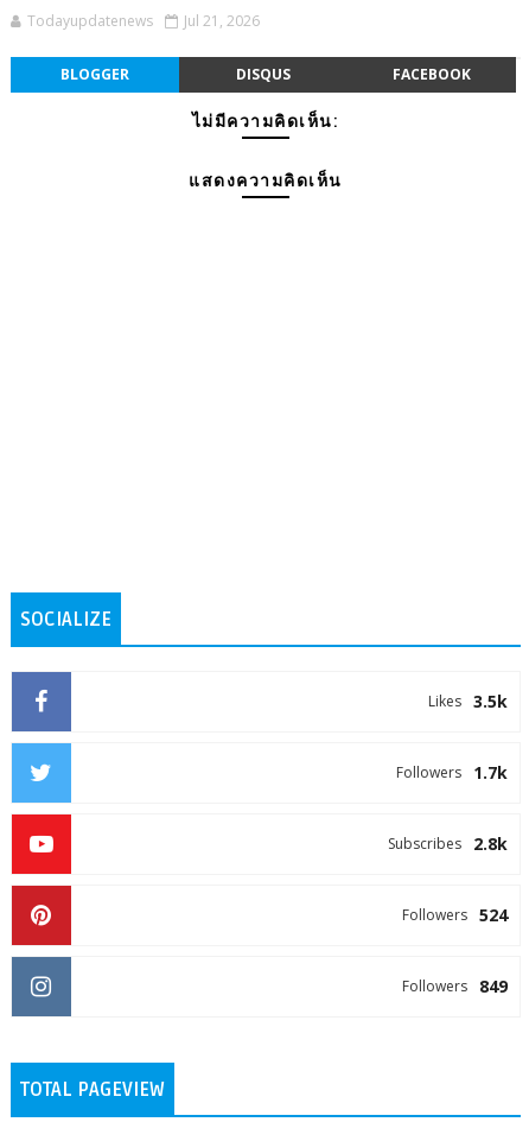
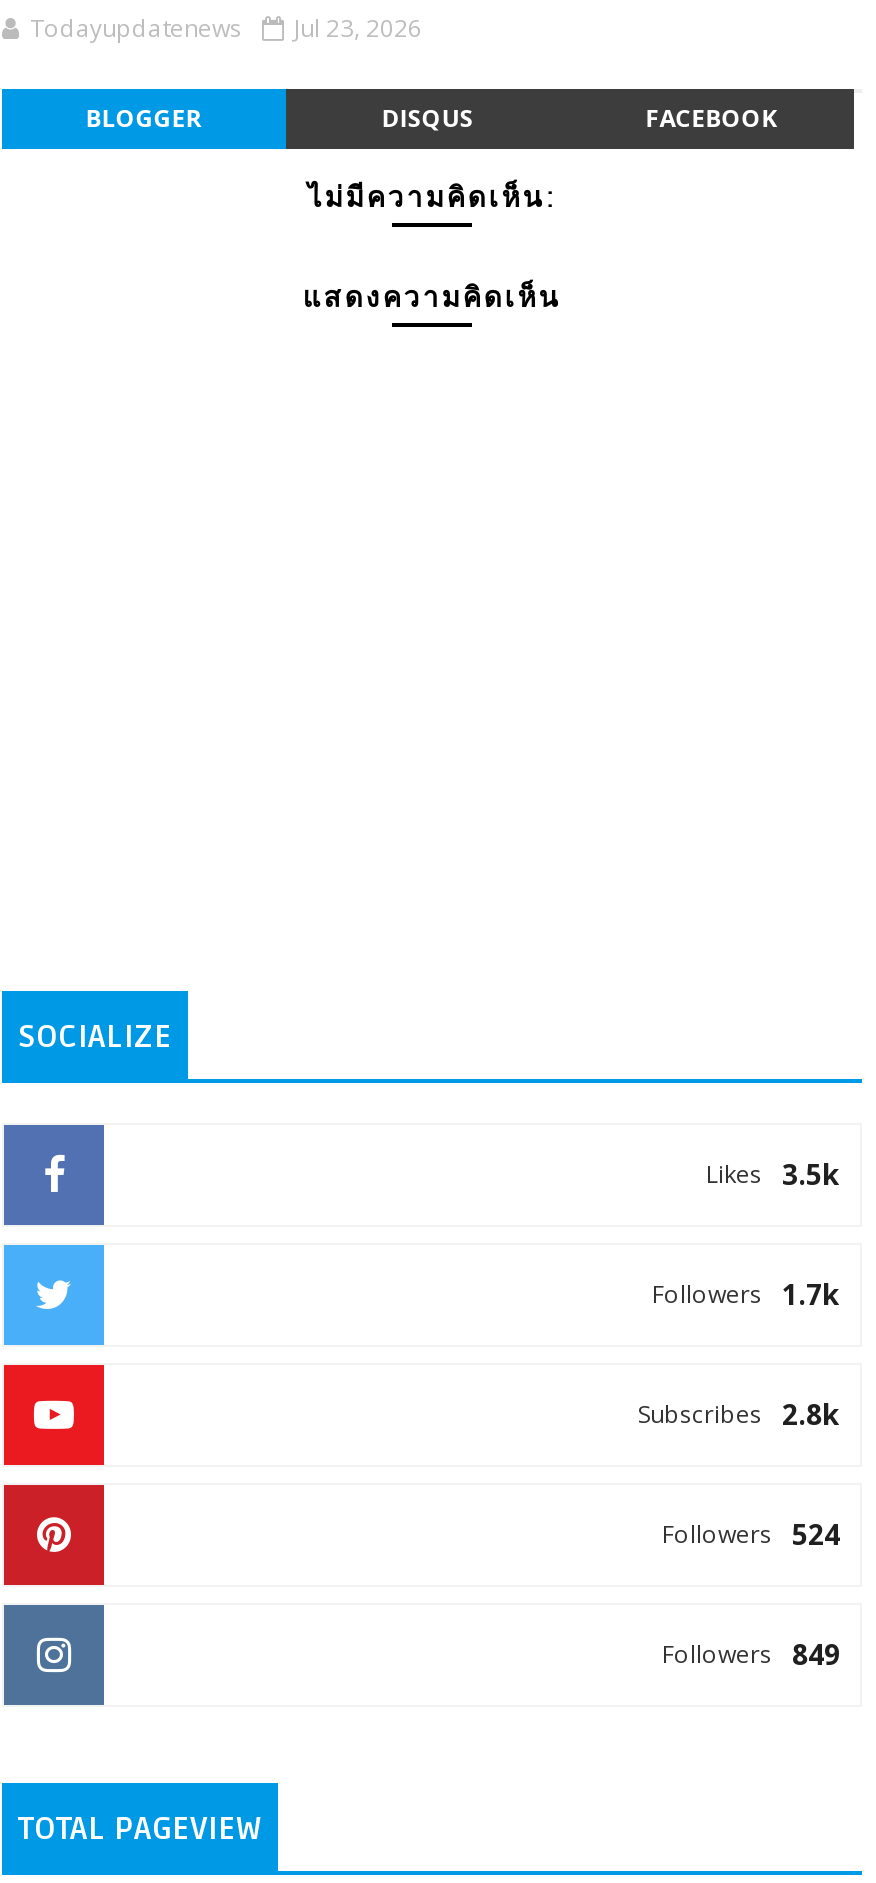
[27,11,260,31] Todayupdatenews Jul 21, 2026 -> [30,11,422,45] Todayupdatenews Jul 23, 2026

